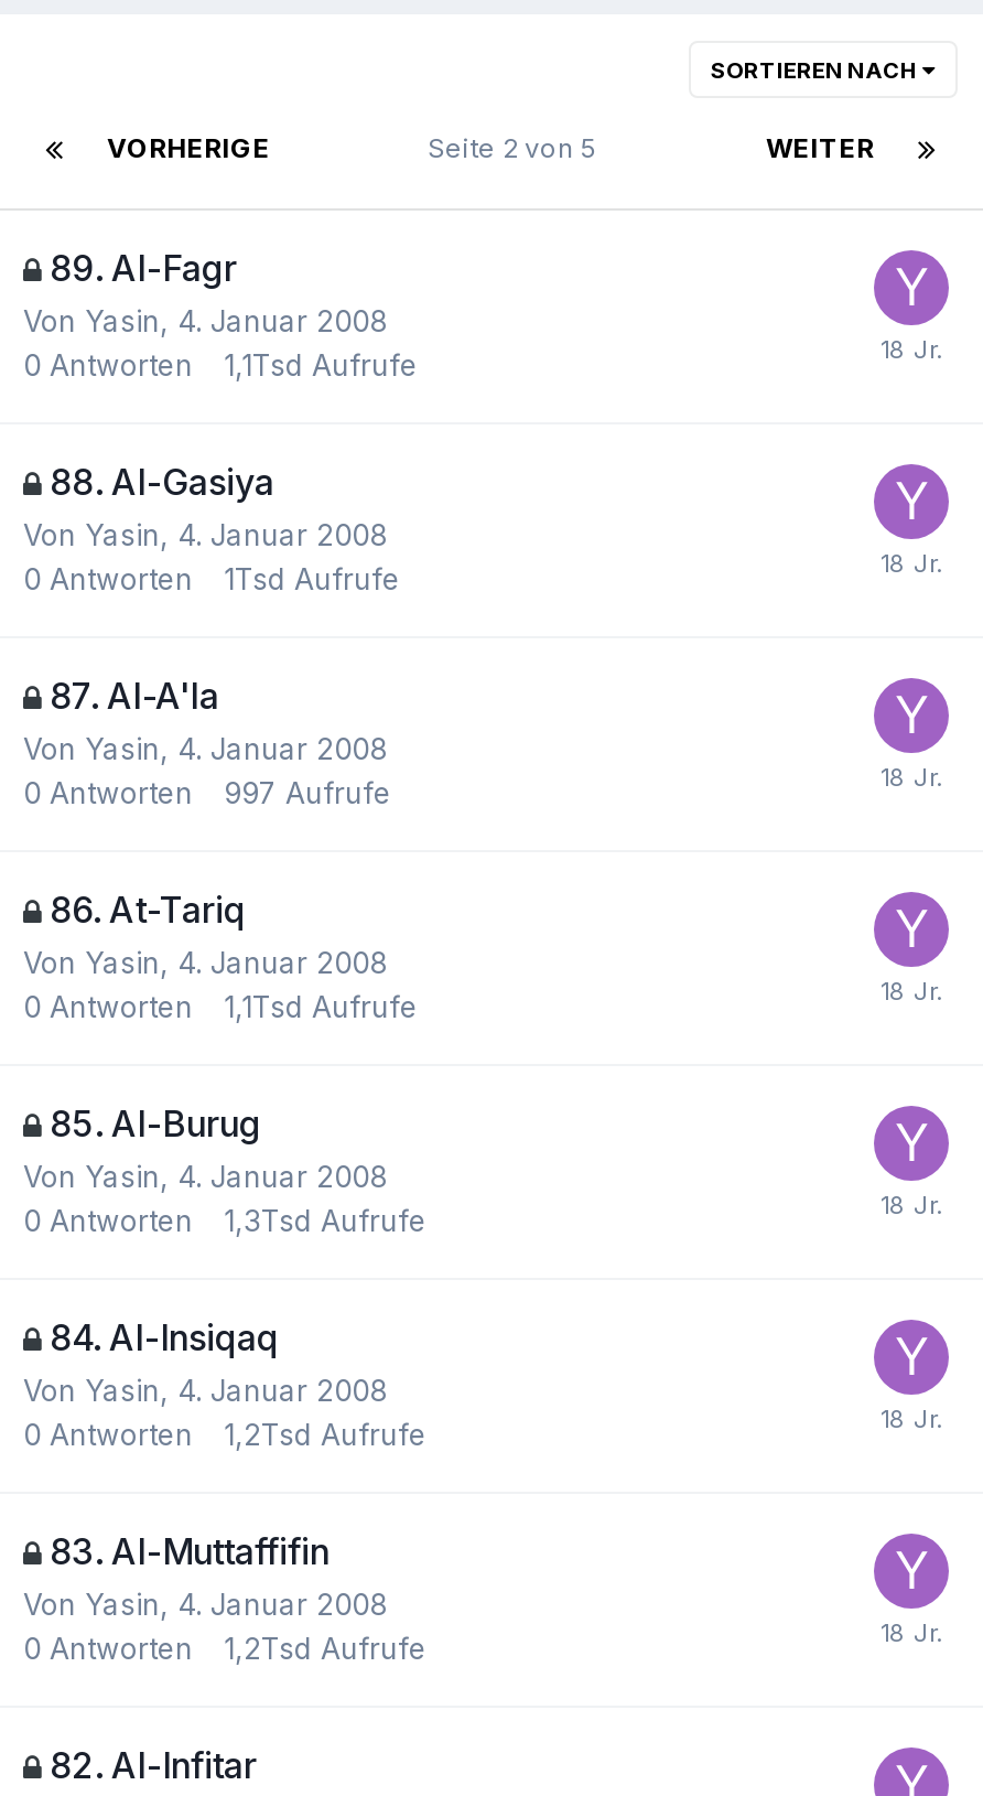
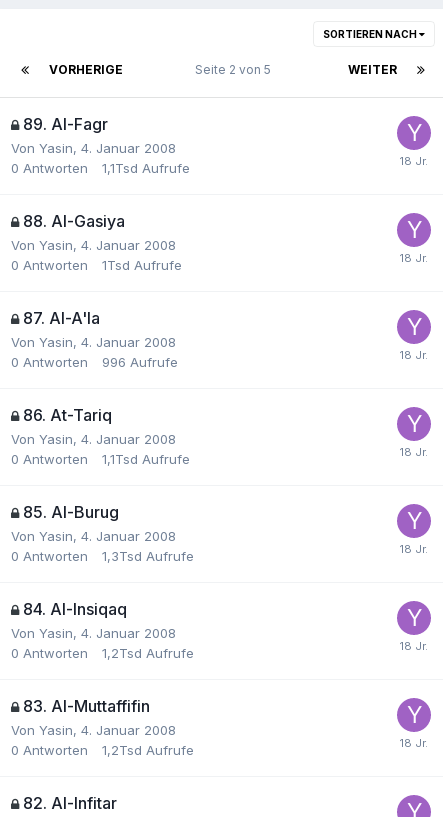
[23,774,391,809] 0 Antworten 997 Aufrufe -> [11,353,178,369] 0 Antworten 996 Aufrufe

